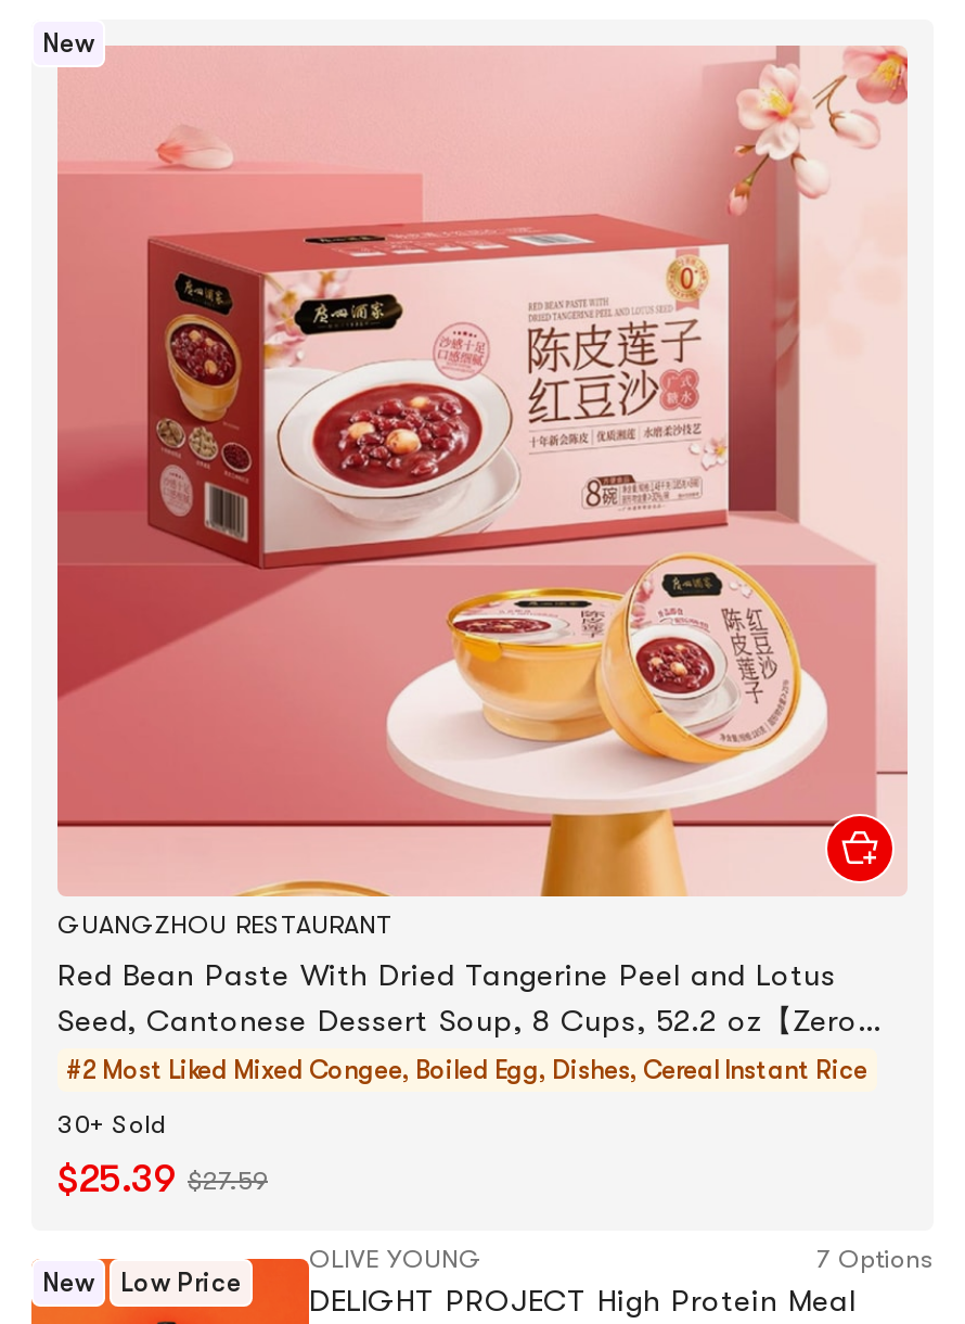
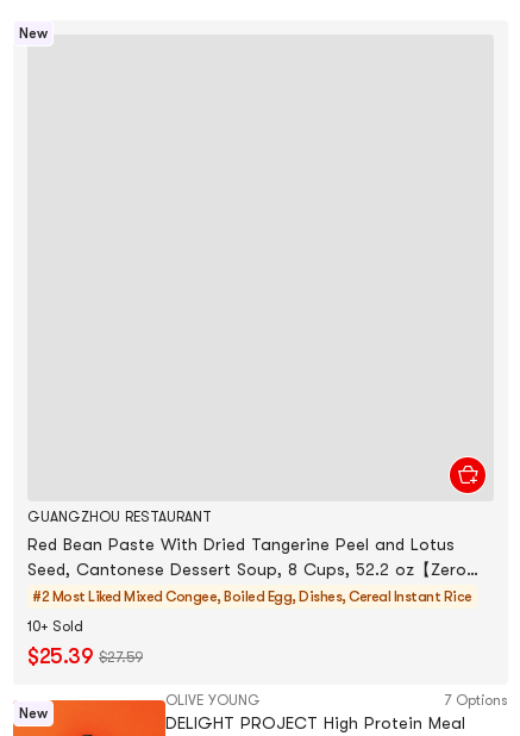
[55,46,910,899] [image] -> none
[57,1109,168,1140] 30+ Sold -> [27,618,83,635] 10+ Sold
[120,1268,242,1298] Low Price -> none

